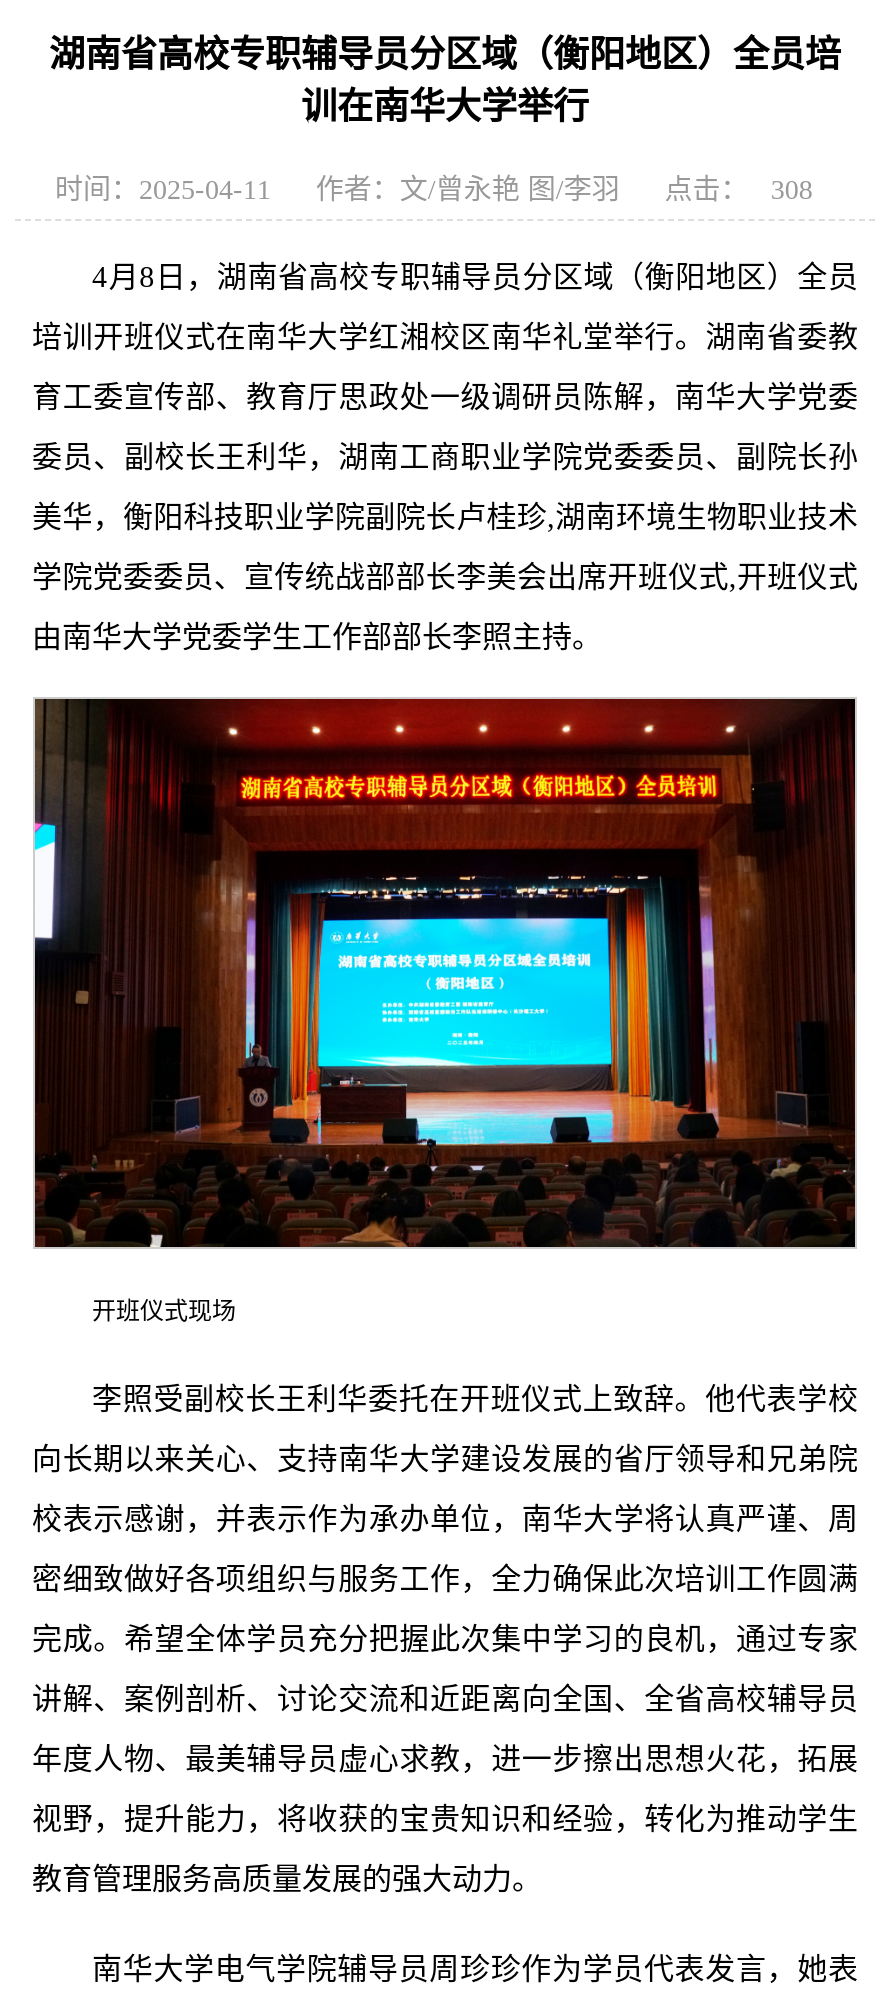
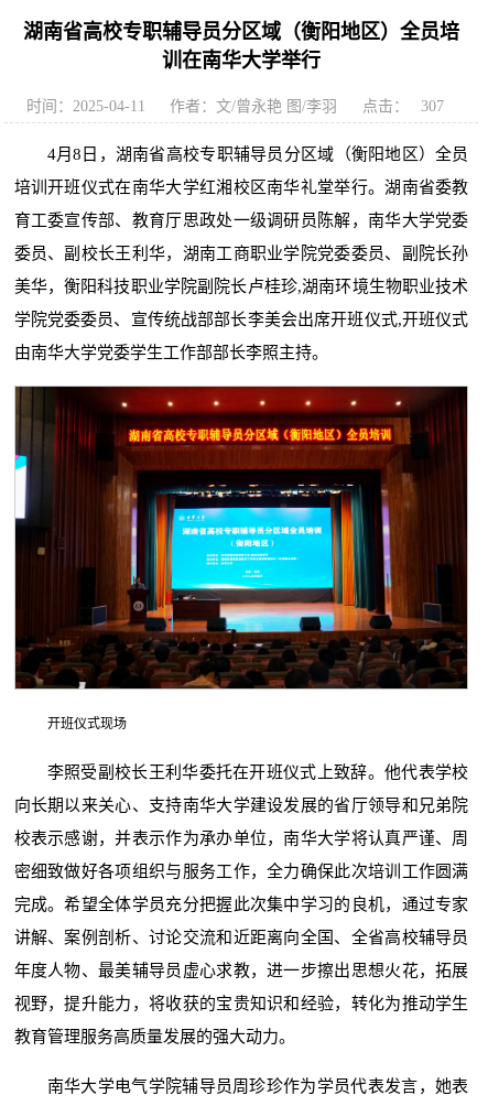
[55,174,813,204] 时间：2025-04-11 作者：文/曾永艳 图/李羽 点击： 308 -> [26,98,444,114] 时间：2025-04-11 作者：文/曾永艳 图/李羽 点击： 307

